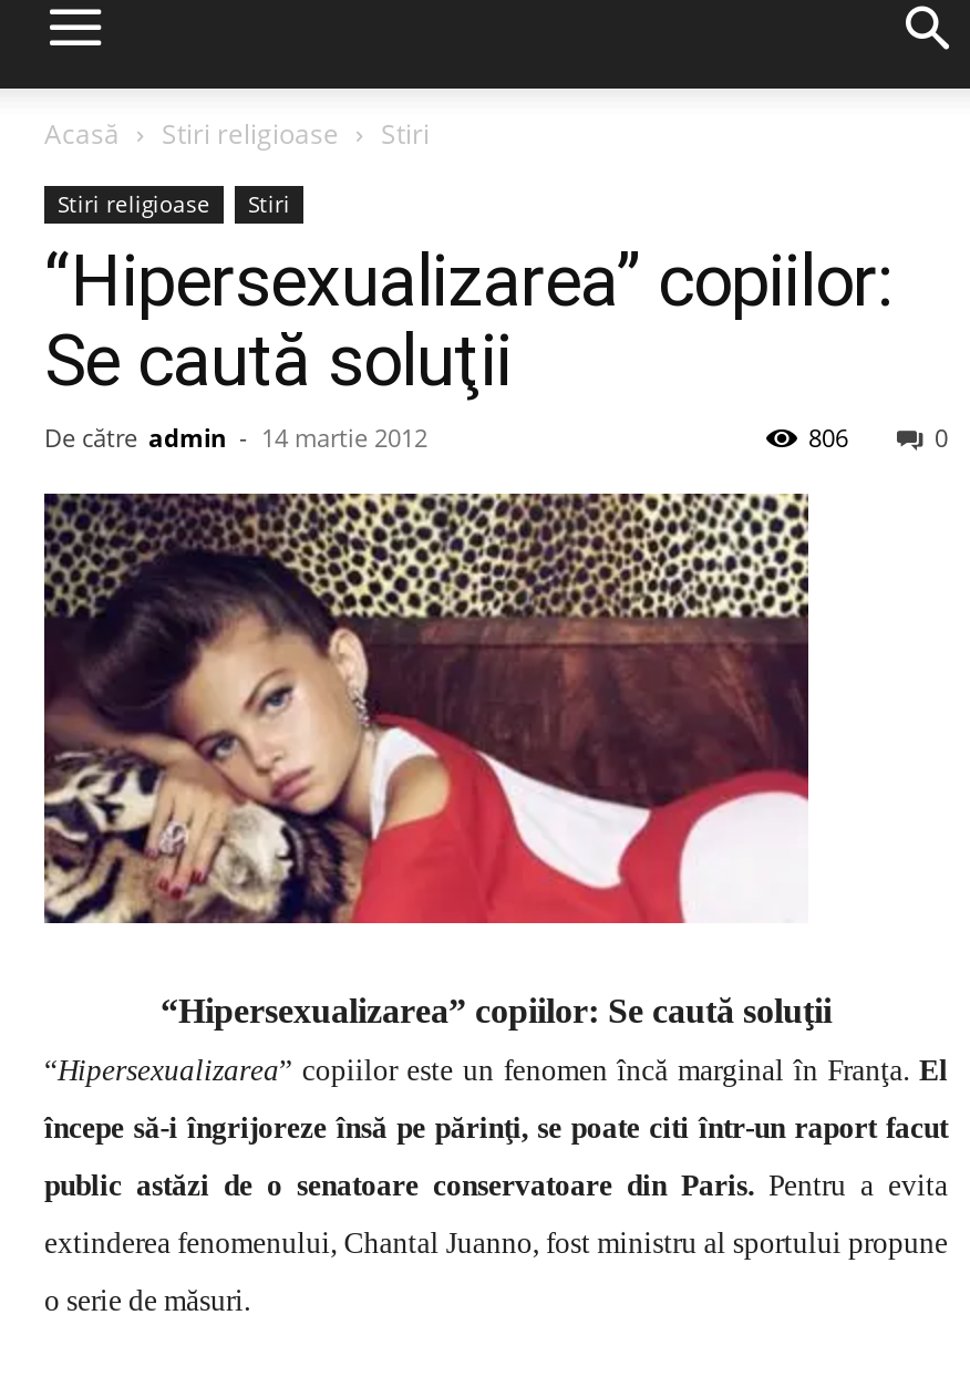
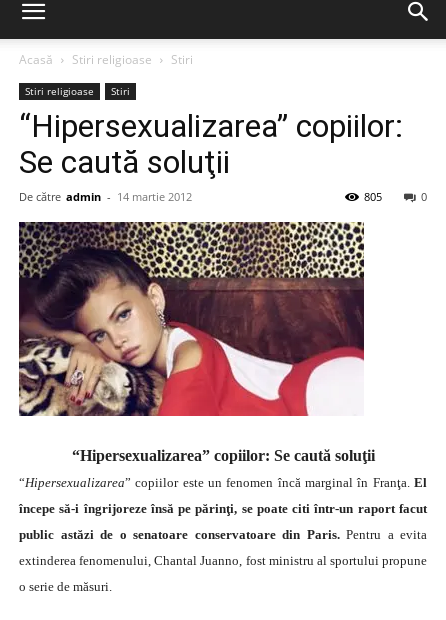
[808,421,848,454] 806 -> [364,189,382,204] 805

